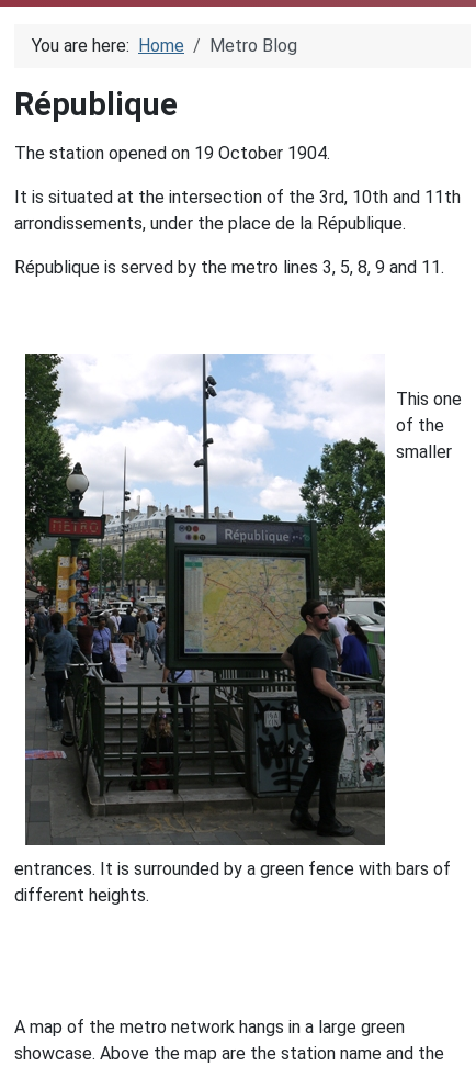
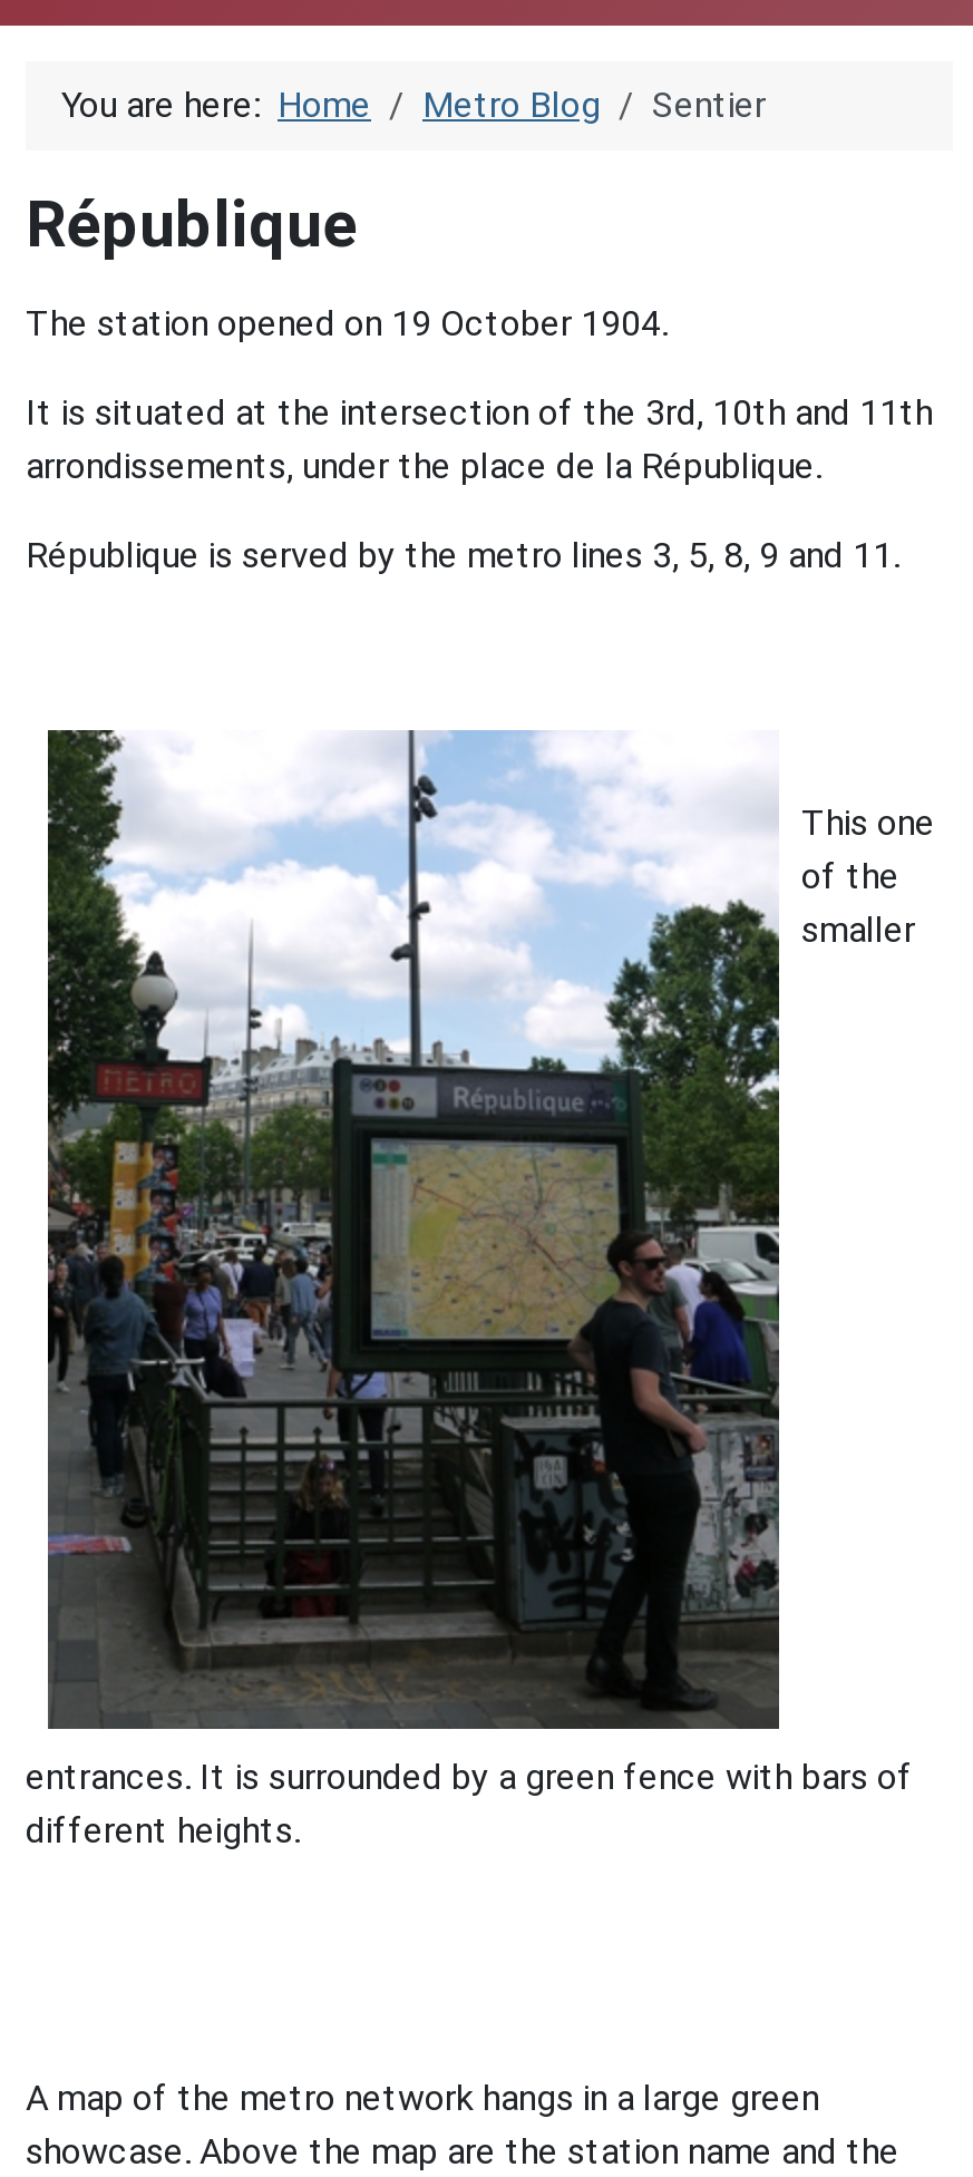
none -> [652,82,766,125] Sentier

